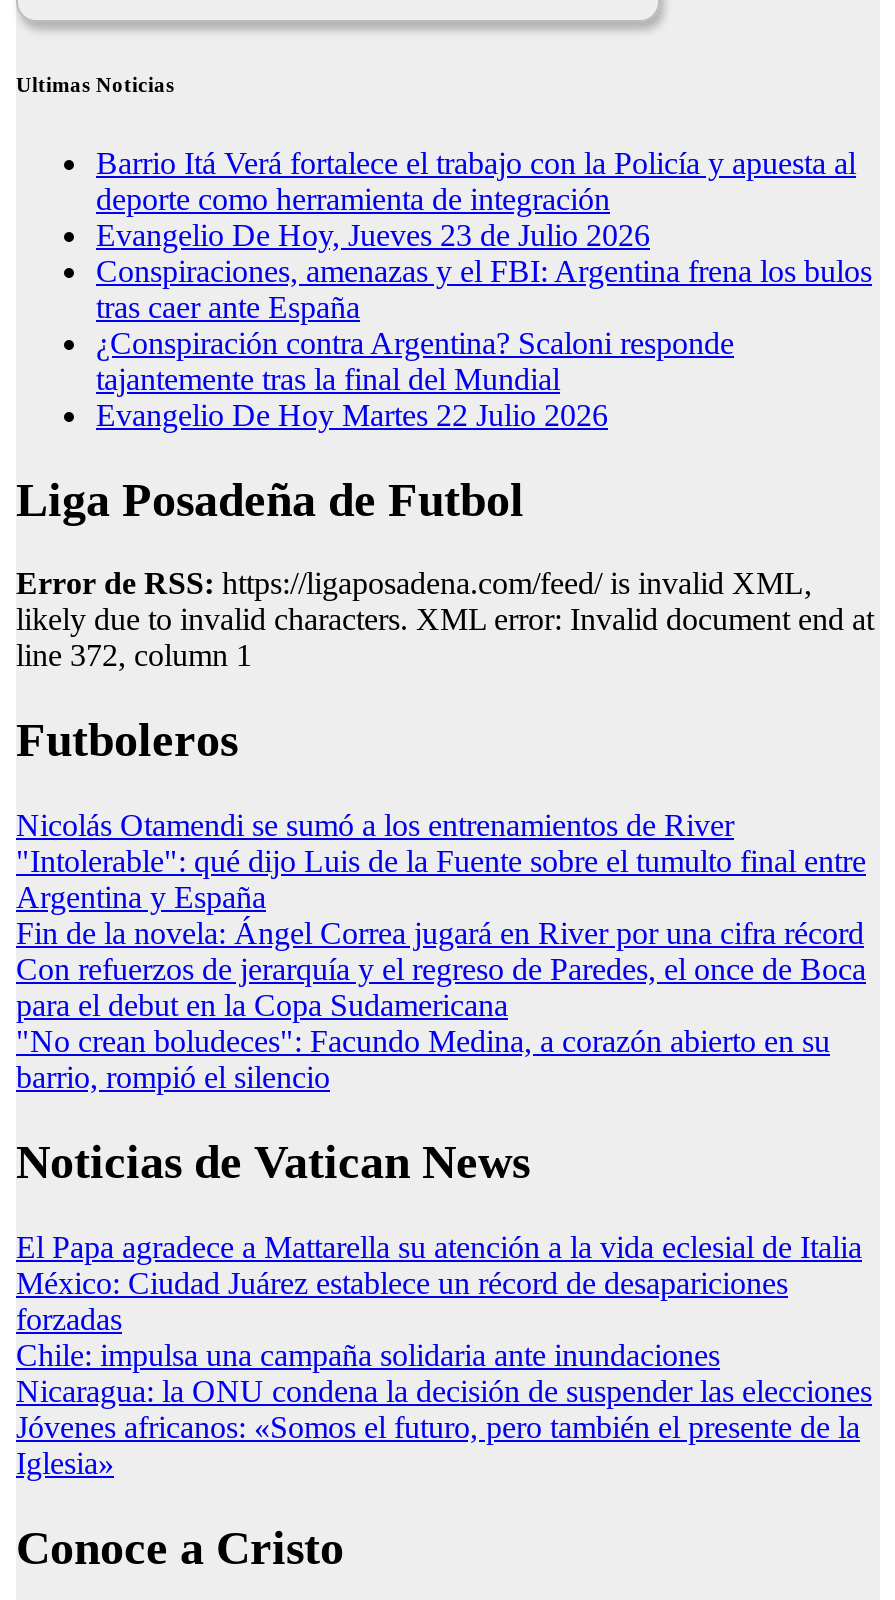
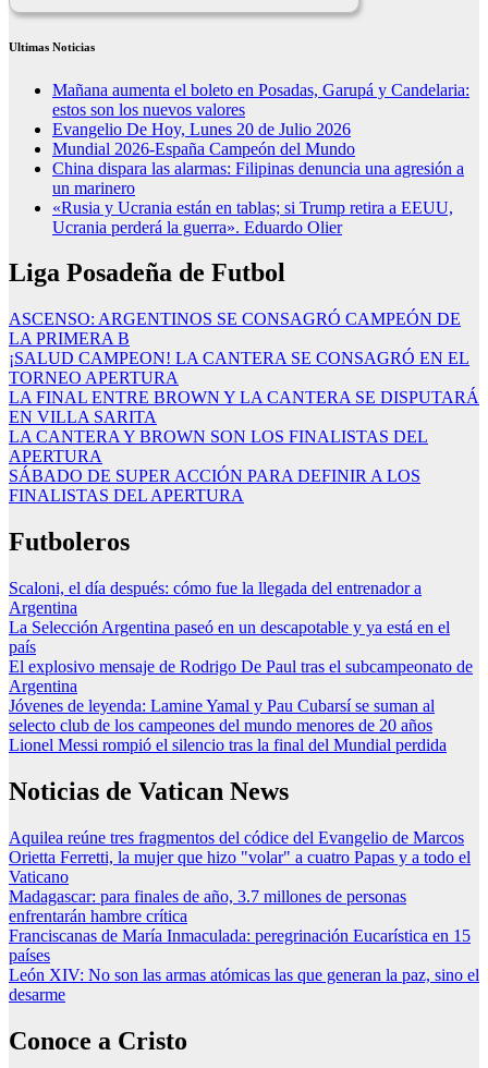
[96,145,872,431] Barrio Itá Verá fortalece el trabajo con la Policía y apuesta al | deporte como herramienta de integración | Evangelio De Hoy, Jueves 23 de Julio 2026 | Conspiraciones, amenazas y el FBI: Argentina frena los bulos | tras caer ante España | ¿Conspiración contra Argentina? Scaloni responde | tajantemente tras la final del Mundial | Evangelio De Hoy Martes 22 Julio 2026 -> [52,80,469,236] Mañana aumenta el boleto en Posadas, Garupá y Candelaria: | estos son los nuevos valores | Evangelio De Hoy, Lunes 20 de Julio 2026 | Mundial 2026-España Campeón del Mundo | China dispara las alarmas: Filipinas denuncia una agresión a | un marinero | «Rusia y Ucrania están en tablas; si Trump retira a EEUU, | Ucrania perderá la guerra». Eduardo Olier
[16,567,874,673] Error de RSS: https://ligaposadena.com/feed/ is invalid XML, | likely due to invalid characters. XML error: Invalid document end at | line 372, column 1 -> [9,310,479,505] ASCENSO: ARGENTINOS SE CONSAGRÓ CAMPEÓN DE | LA PRIMERA B | ¡SALUD CAMPEON! LA CANTERA SE CONSAGRÓ EN EL | TORNEO APERTURA | LA FINAL ENTRE BROWN Y LA CANTERA SE DISPUTARÁ | EN VILLA SARITA | LA CANTERA Y BROWN SON LOS FINALISTAS DEL | APERTURA | SÁBADO DE SUPER ACCIÓN PARA DEFINIR A LOS | FINALISTAS DEL APERTURA
[16,808,866,1094] Nicolás Otamendi se sumó a los entrenamientos de River | "Intolerable": qué dijo Luis de la Fuente sobre el tumulto final entre | Argentina y España | Fin de la novela: Ángel Correa jugará en River por una cifra récord | Con refuerzos de jerarquía y el regreso de Paredes, el once de Boca | para el debut en la Copa Sudamericana | "No crean boludeces": Facundo Medina, a corazón abierto en su | barrio, rompió el silencio -> [9,579,473,754] Scaloni, el día después: cómo fue la llegada del entrenador a | Argentina | La Selección Argentina paseó en un descapotable y ya está en el | país | El explosivo mensaje de Rodrigo De Paul tras el subcampeonato de | Argentina | Jóvenes de leyenda: Lamine Yamal y Pau Cubarsí se suman al | selecto club de los campeones del mundo menores de 20 años | Lionel Messi rompió el silencio tras la final del Mundial perdida
[16,1230,872,1480] El Papa agradece a Mattarella su atención a la vida eclesial de Italia | México: Ciudad Juárez establece un récord de desapariciones | forzadas | Chile: impulsa una campaña solidaria ante inundaciones | Nicaragua: la ONU condena la decisión de suspender las elecciones | Jóvenes africanos: «Somos el futuro, pero también el presente de la | Iglesia» -> [9,828,479,1004] Aquilea reúne tres fragmentos del códice del Evangelio de Marcos | Orietta Ferretti, la mujer que hizo "volar" a cuatro Papas y a todo el | Vaticano | Madagascar: para finales de año, 3.7 millones de personas | enfrentarán hambre crítica | Franciscanas de María Inmaculada: peregrinación Eucarística en 15 | países | León XIV: No son las armas atómicas las que generan la paz, sino el | desarme

